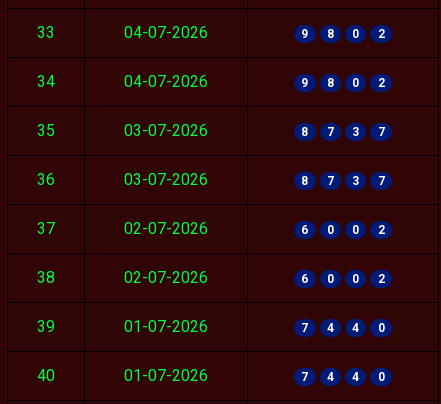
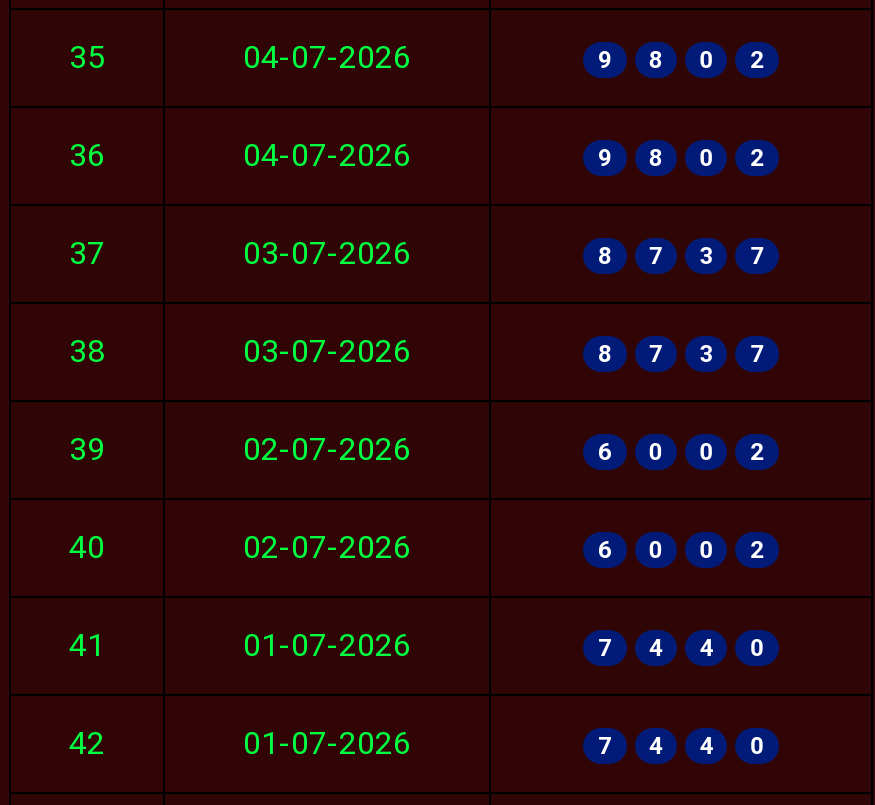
[37,23,55,42] 33 -> [69,38,105,76] 35
[37,72,55,91] 34 -> [69,136,105,174] 36
[37,121,55,140] 35 -> [69,234,105,272] 37
[37,170,55,189] 36 -> [69,332,105,370] 38
[37,219,55,238] 37 -> [69,430,105,468] 39
[37,268,55,287] 38 -> [69,528,105,566] 40
[37,317,55,336] 39 -> [69,626,105,664] 41
[37,366,55,385] 40 -> [69,724,105,762] 42

